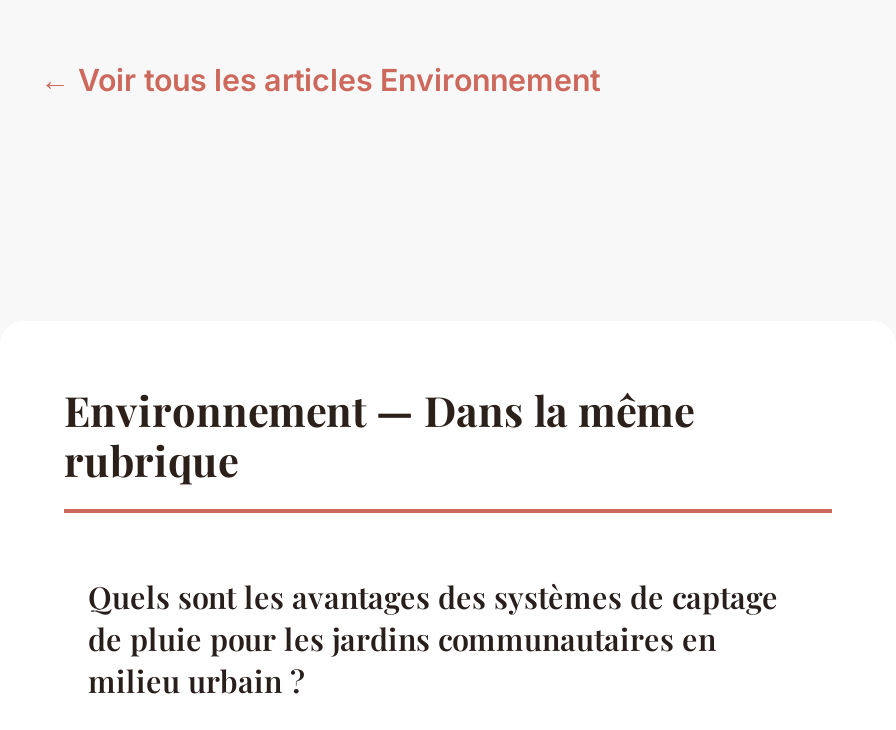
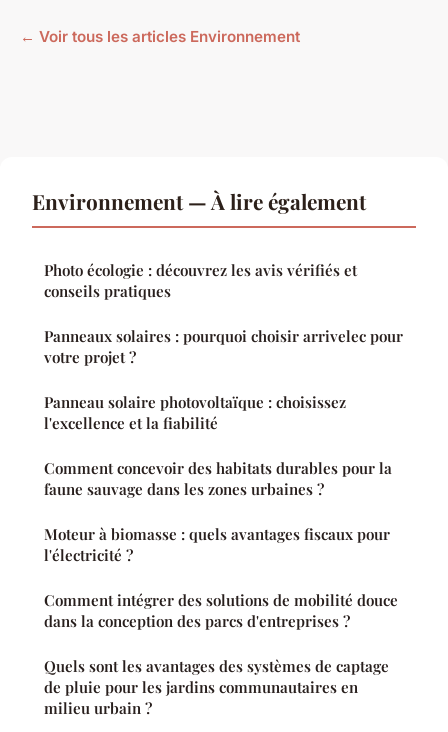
[64,381,694,487] Environnement — Dans la même | rubrique -> [32,187,403,631] Environnement — À lire également | Photo écologie : découvrez les avis vérifiés et | conseils pratiques | Panneaux solaires : pourquoi choisir arrivelec pour | votre projet ? | Panneau solaire photovoltaïque : choisissez | l'excellence et la fiabilité | Comment concevoir des habitats durables pour la | faune sauvage dans les zones urbaines ? | Moteur à biomasse : quels avantages fiscaux pour | l'électricité ? | Comment intégrer des solutions de mobilité douce | dans la conception des parcs d'entreprises ?

